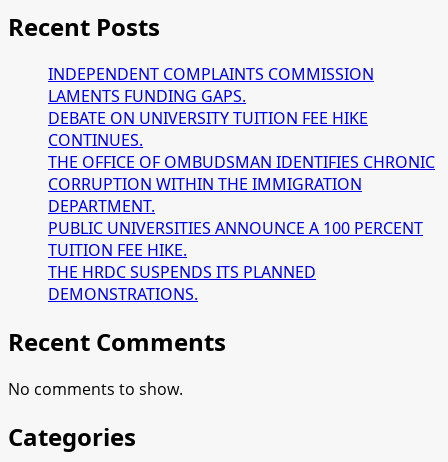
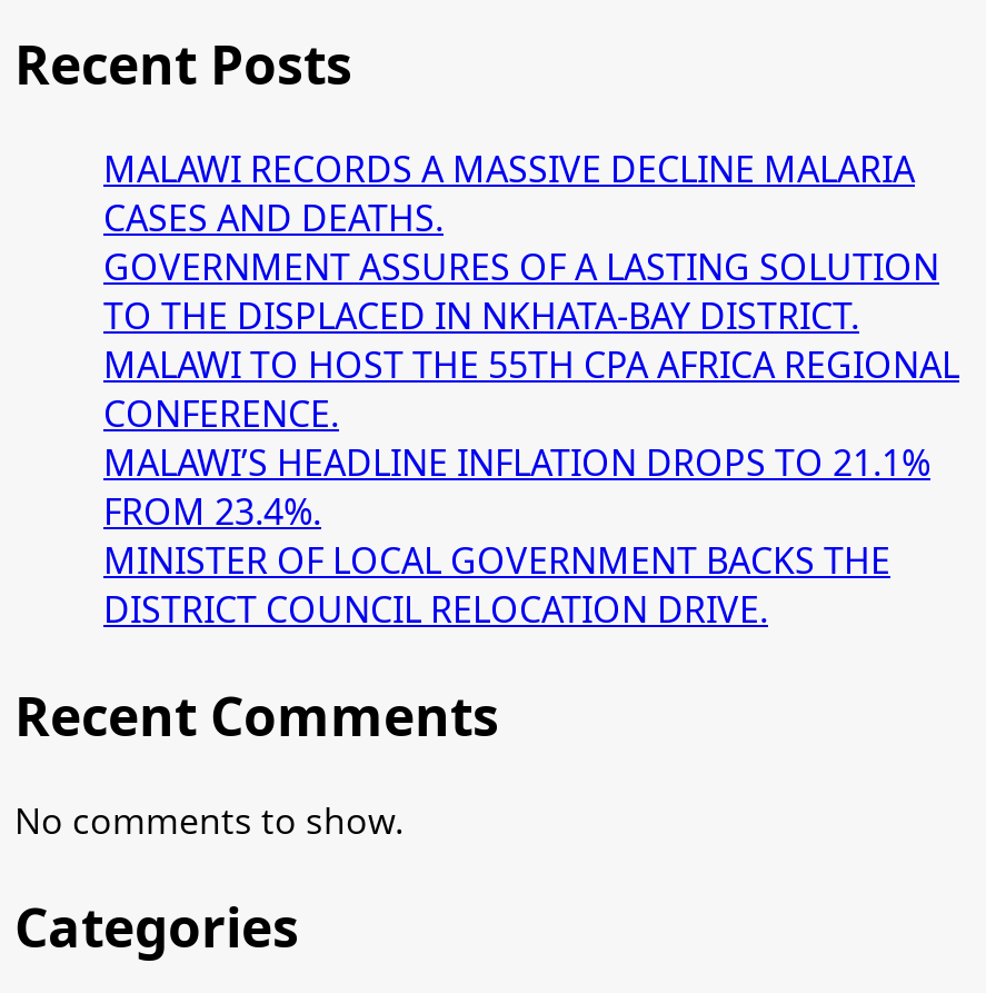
[48,63,435,305] INDEPENDENT COMPLAINTS COMMISSION | LAMENTS FUNDING GAPS. | DEBATE ON UNIVERSITY TUITION FEE HIKE | CONTINUES. | THE OFFICE OF OMBUDSMAN IDENTIFIES CHRONIC | CORRUPTION WITHIN THE IMMIGRATION | DEPARTMENT. | PUBLIC UNIVERSITIES ANNOUNCE A 100 PERCENT | TUITION FEE HIKE. | THE HRDC SUSPENDS ITS PLANNED | DEMONSTRATIONS. -> [103,145,959,634] MALAWI RECORDS A MASSIVE DECLINE MALARIA | CASES AND DEATHS. | GOVERNMENT ASSURES OF A LASTING SOLUTION | TO THE DISPLACED IN NKHATA-BAY DISTRICT. | MALAWI TO HOST THE 55TH CPA AFRICA REGIONAL | CONFERENCE. | MALAWI’S HEADLINE INFLATION DROPS TO 21.1% | FROM 23.4%. | MINISTER OF LOCAL GOVERNMENT BACKS THE | DISTRICT COUNCIL RELOCATION DRIVE.

